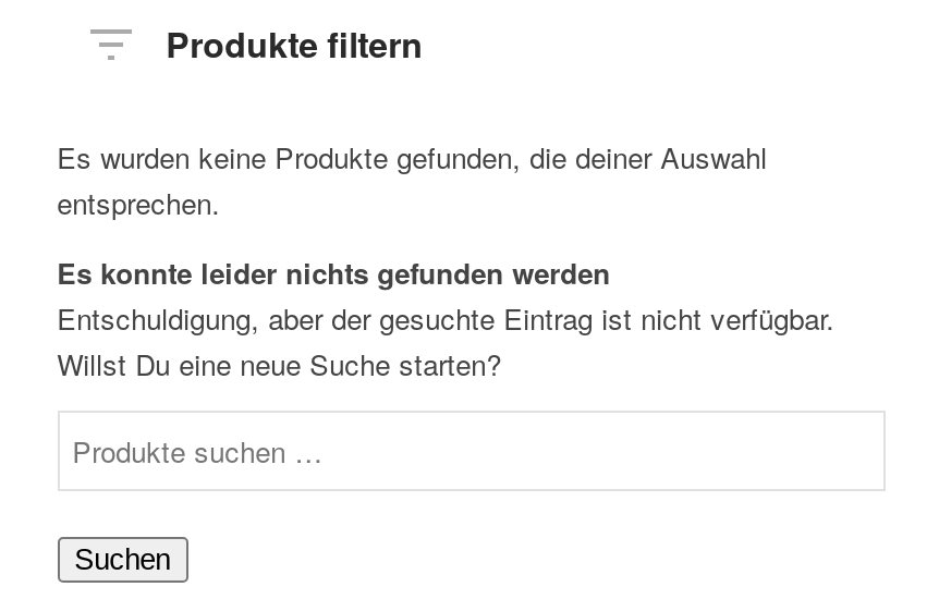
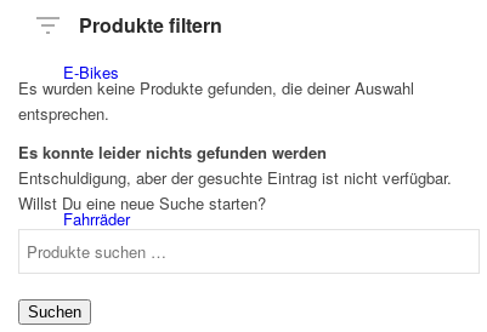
none -> [63,61,119,84] E-Bikes
none -> [63,207,129,230] Fahrräder

